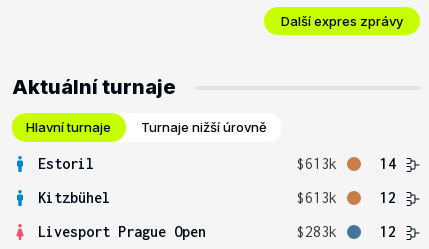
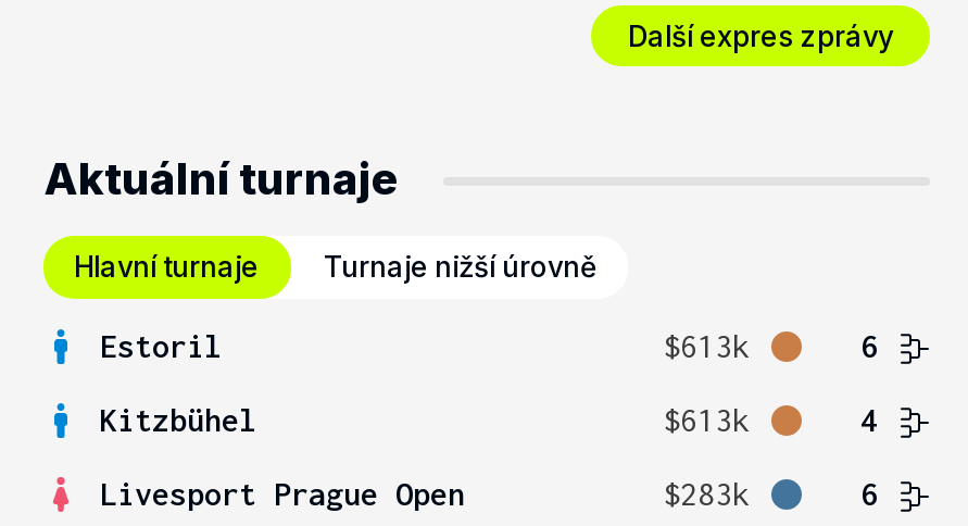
[380,155,396,172] 14 -> [860,327,878,364] 6
[380,189,396,206] 12 -> [860,401,878,438] 4
[380,223,396,240] 12 -> [860,475,878,512] 6

